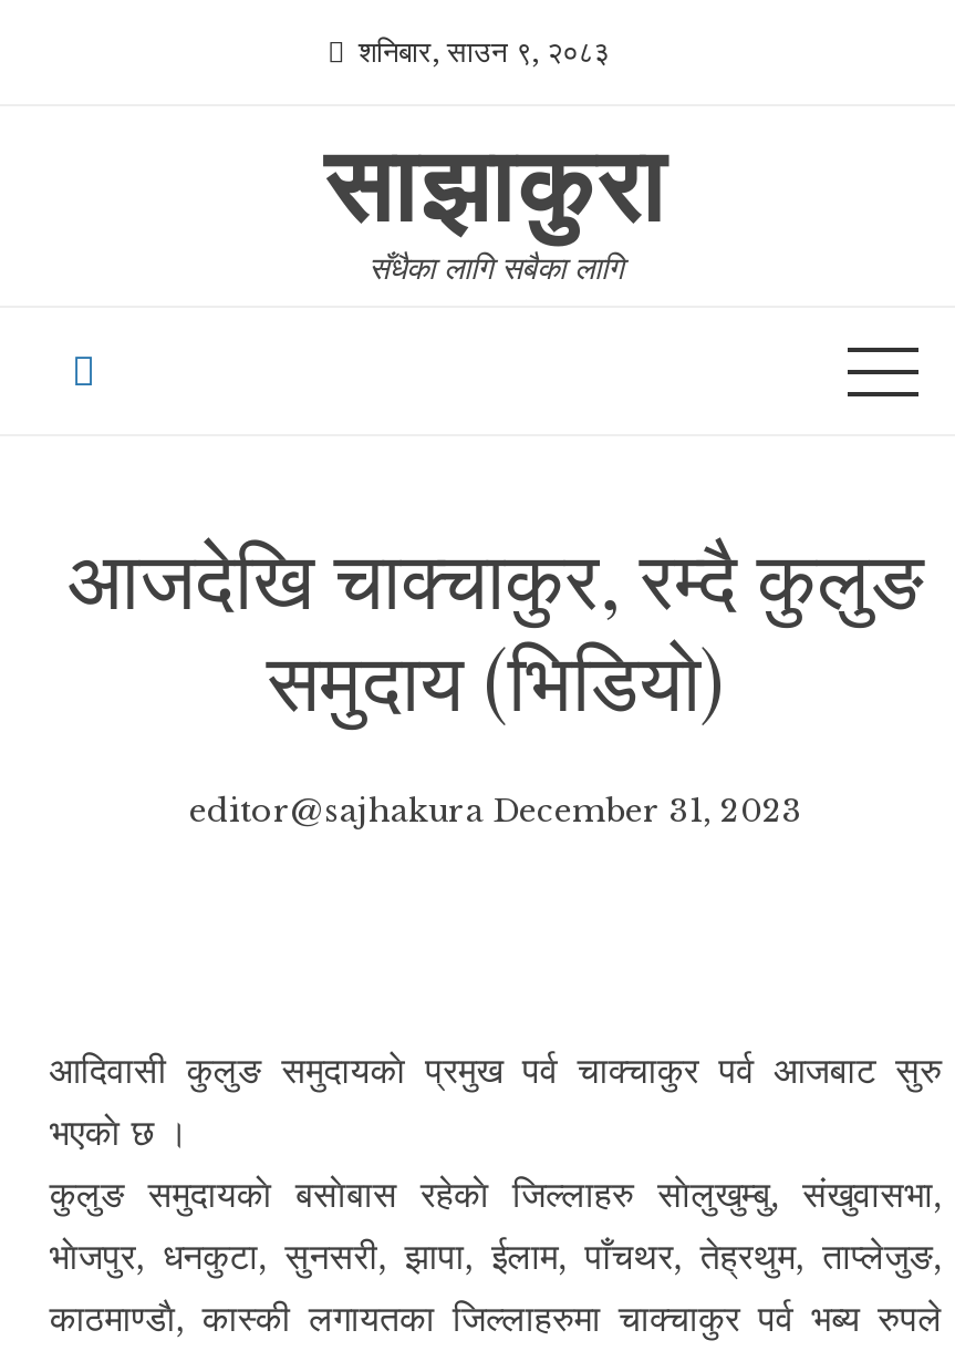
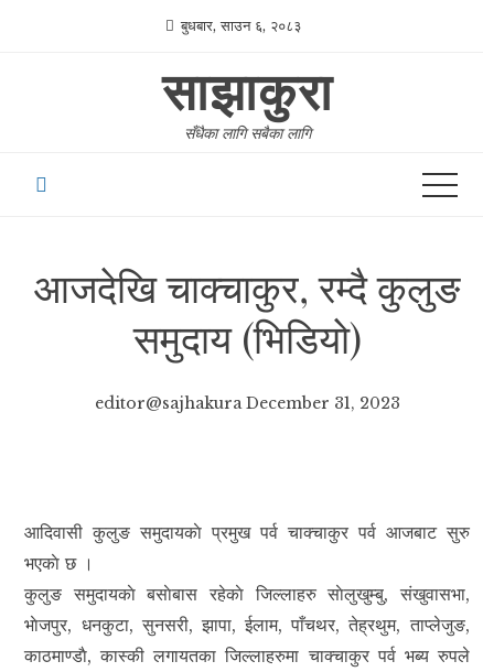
[359,33,609,71] शनिबार, साउन ९, २०८३ -> [181,17,301,35] बुधबार, साउन ६, २०८३

